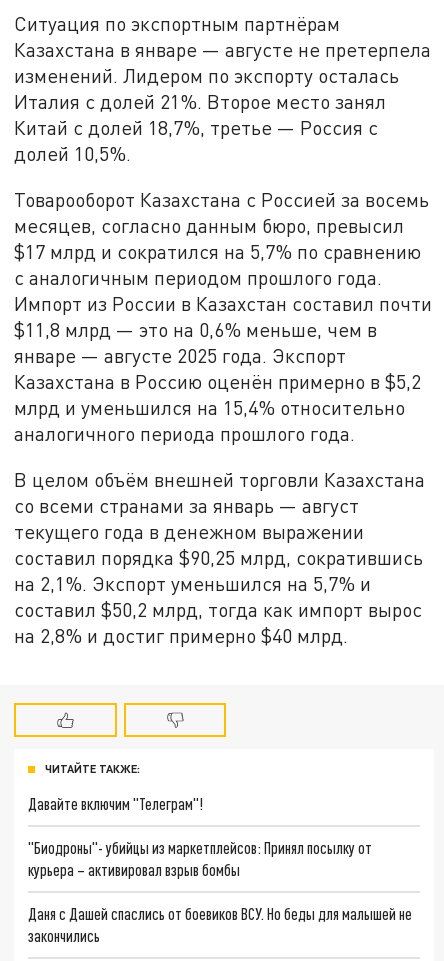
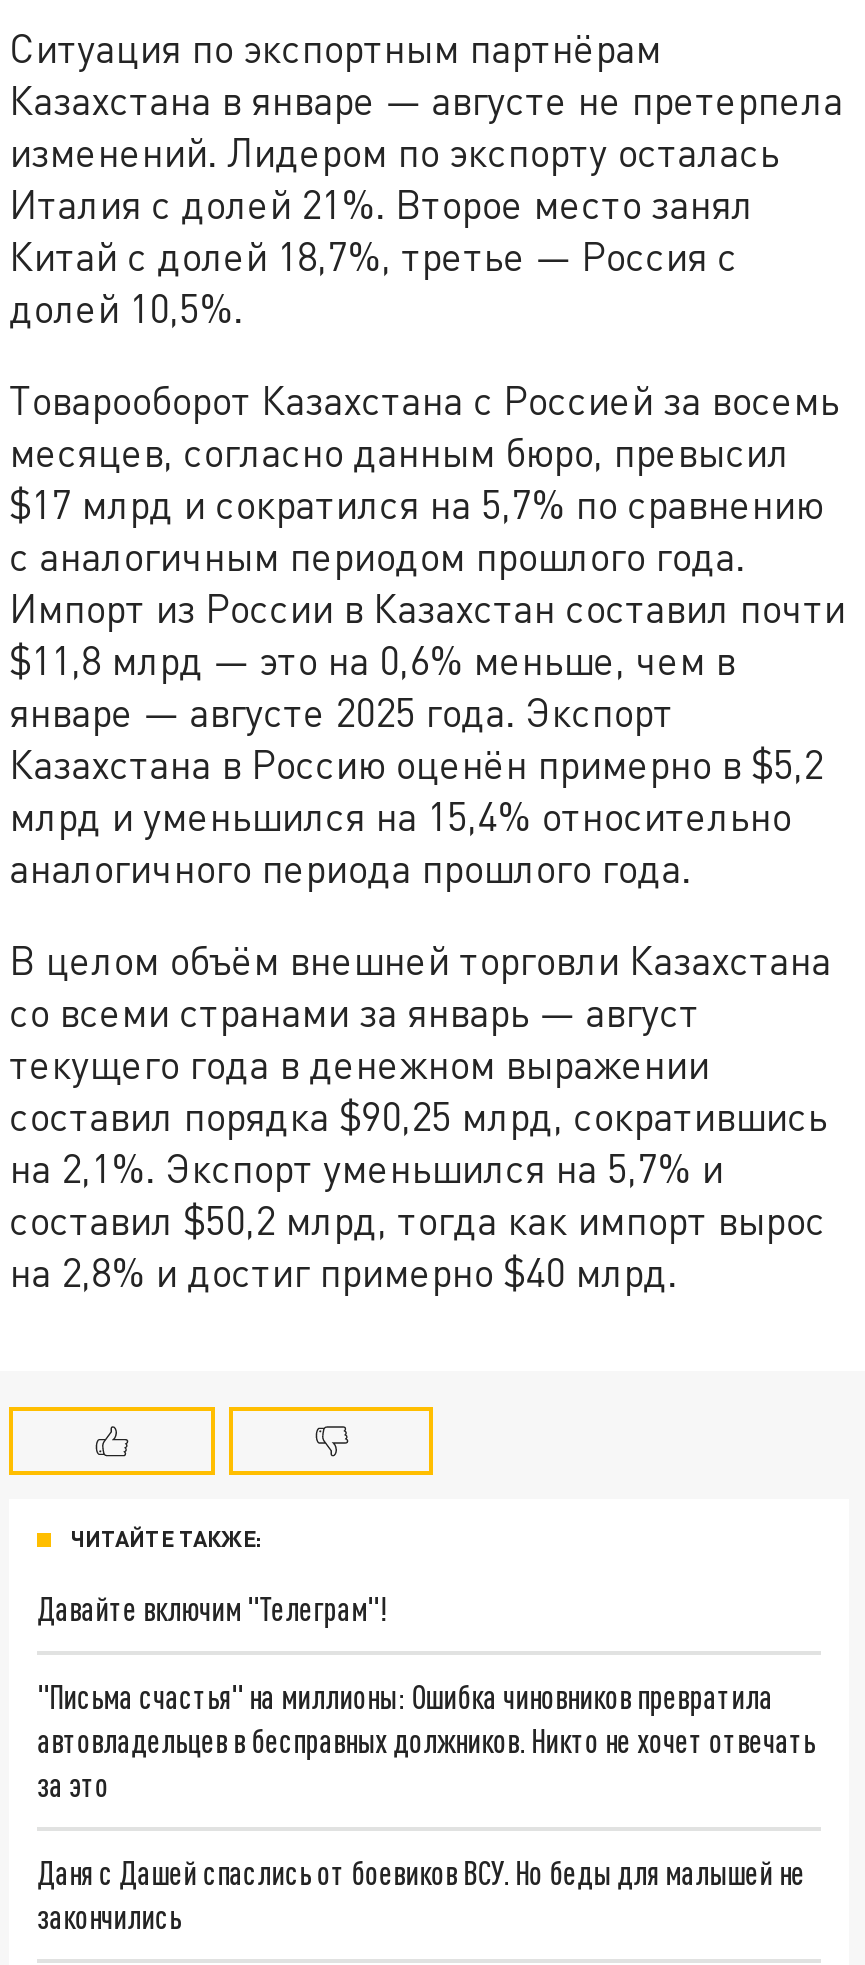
[28,838,372,879] "Биодроны"- убийцы из маркетплейсов: Принял посылку от | курьера – активировал взрыв бомбы -> [37,1677,815,1803] "Письма счастья" на миллионы: Ошибка чиновников превратила | автовладельцев в бесправных должников. Никто не хочет отвечать | за это

